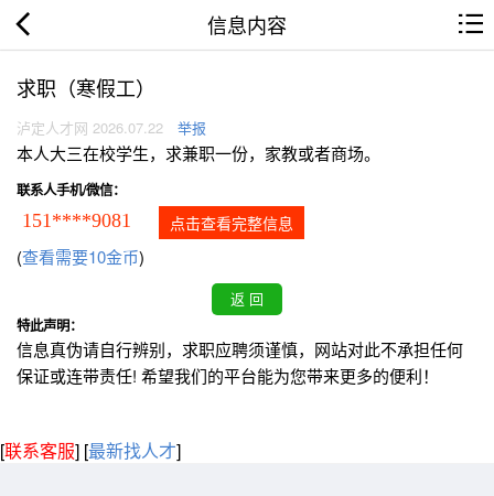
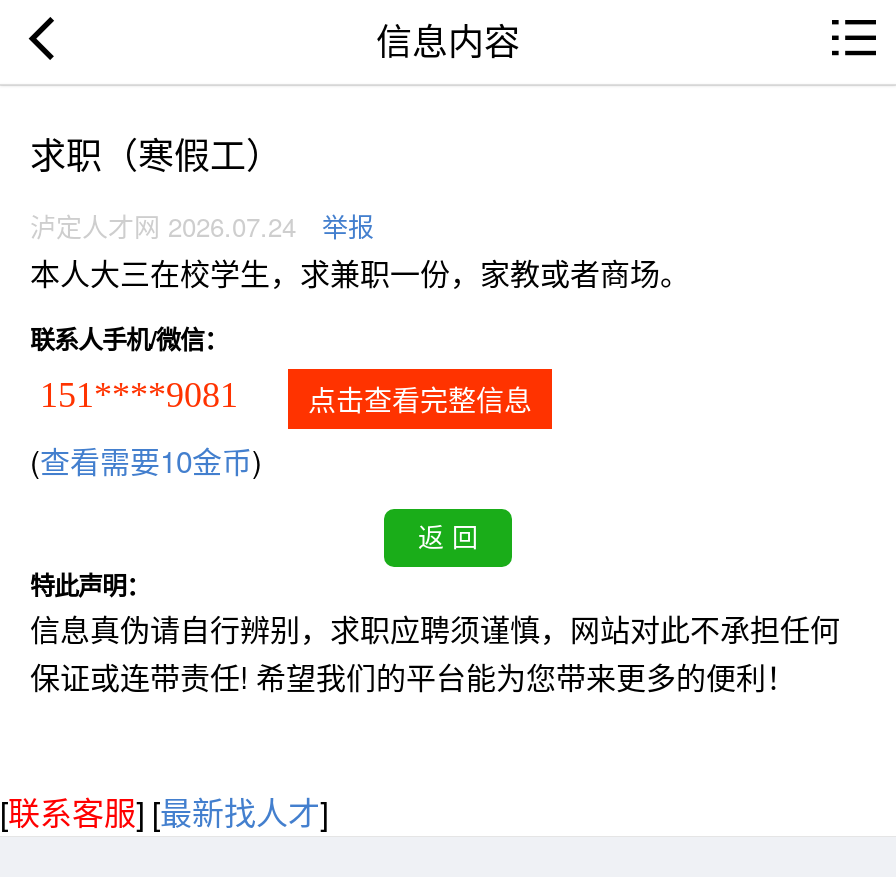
[17,117,206,138] 泸定人才网 2026.07.22 举报 -> [30,207,374,245] 泸定人才网 2026.07.24 举报

